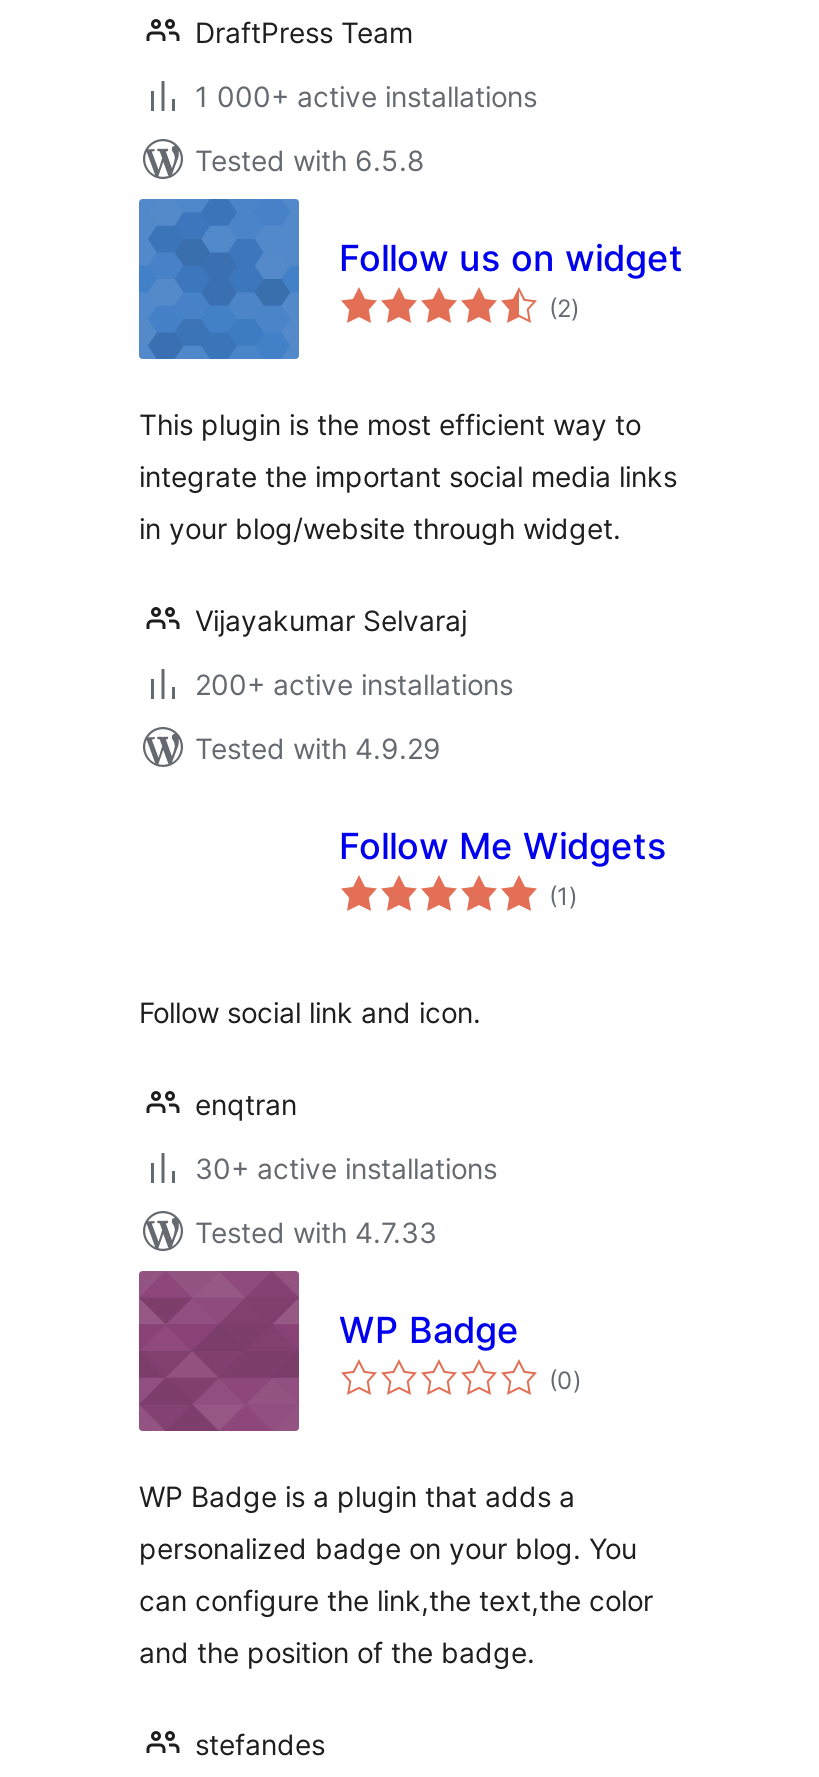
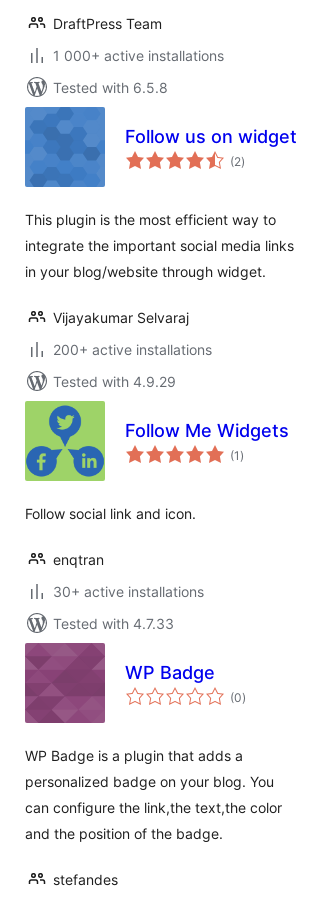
none -> [24,400,106,482] [image]

